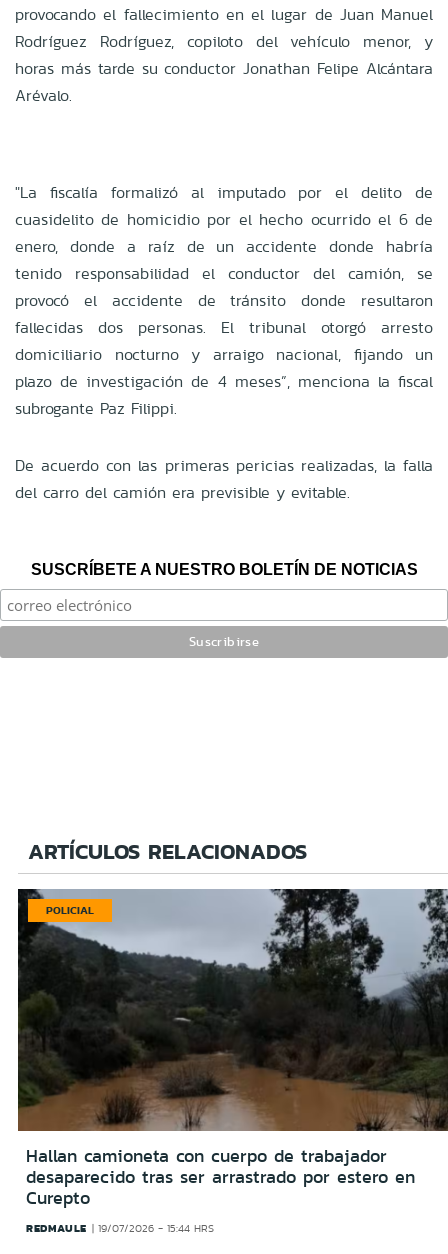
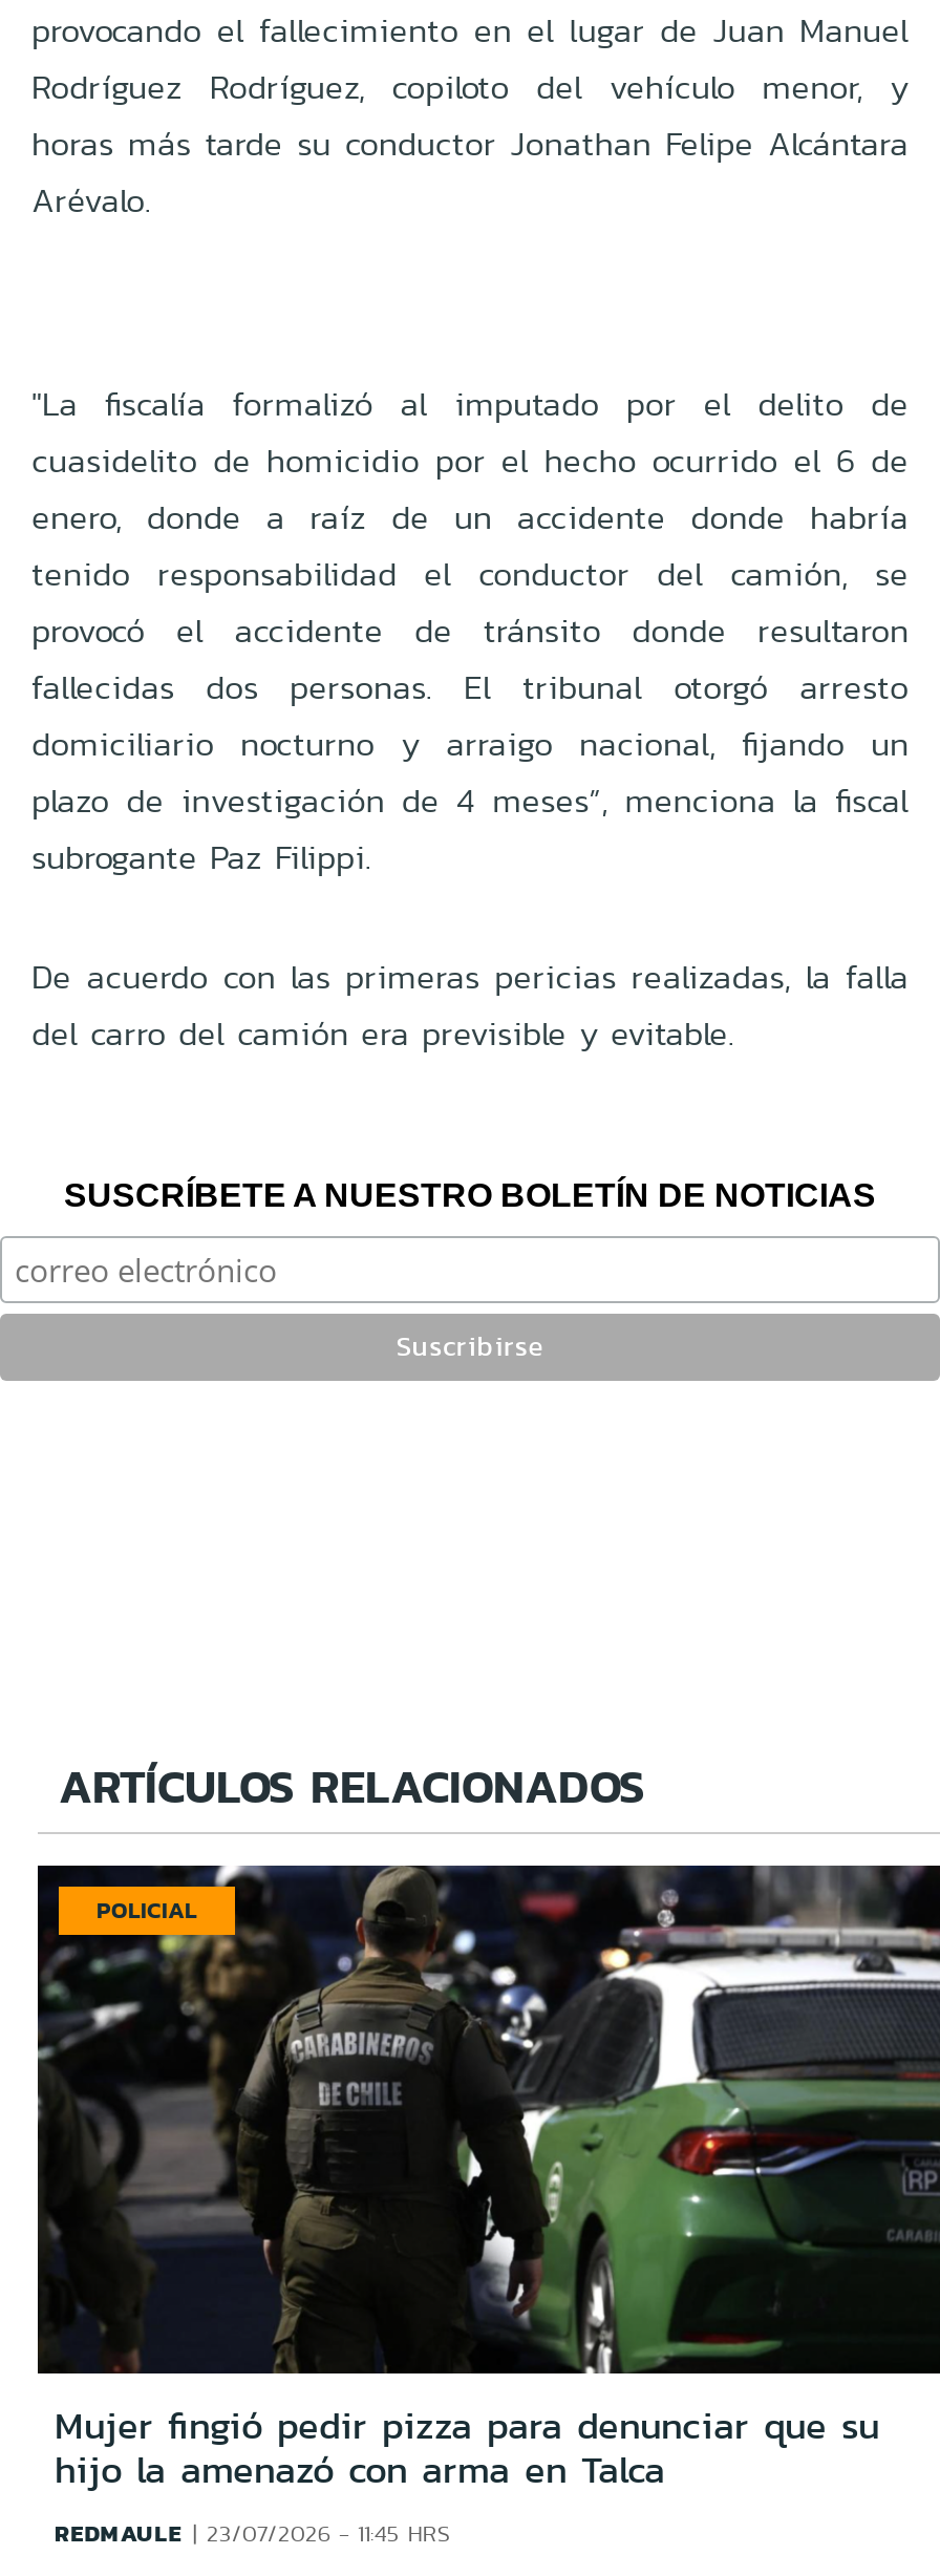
[18,888,445,1211] [image] | Hallan camioneta con cuerpo de trabajador | desaparecido tras ser arrastrado por estero en | Curepto -> [38,1864,934,2497] [image] | Mujer fingió pedir pizza para denunciar que su | hijo la amenazó con arma en Talca
[26,1220,214,1236] REDMAULE 19/07/2026 - 15:44 HRS -> [55,2516,450,2550] REDMAULE 23/07/2026 - 11:45 HRS

